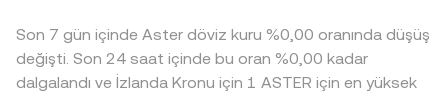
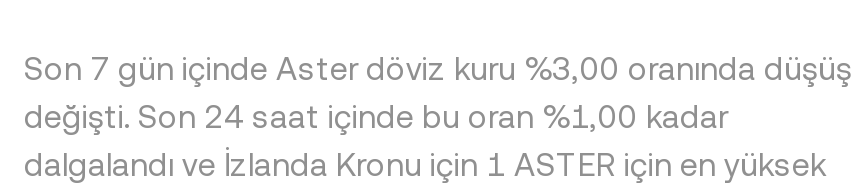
[16,25,430,44] Son 7 gün içinde Aster döviz kuru %0,00 oranında düşüş -> [24,50,852,88] Son 7 gün içinde Aster döviz kuru %3,00 oranında düşüş
[16,49,368,68] değişti. Son 24 saat içinde bu oran %0,00 kadar -> [24,98,728,136] değişti. Son 24 saat içinde bu oran %1,00 kadar

